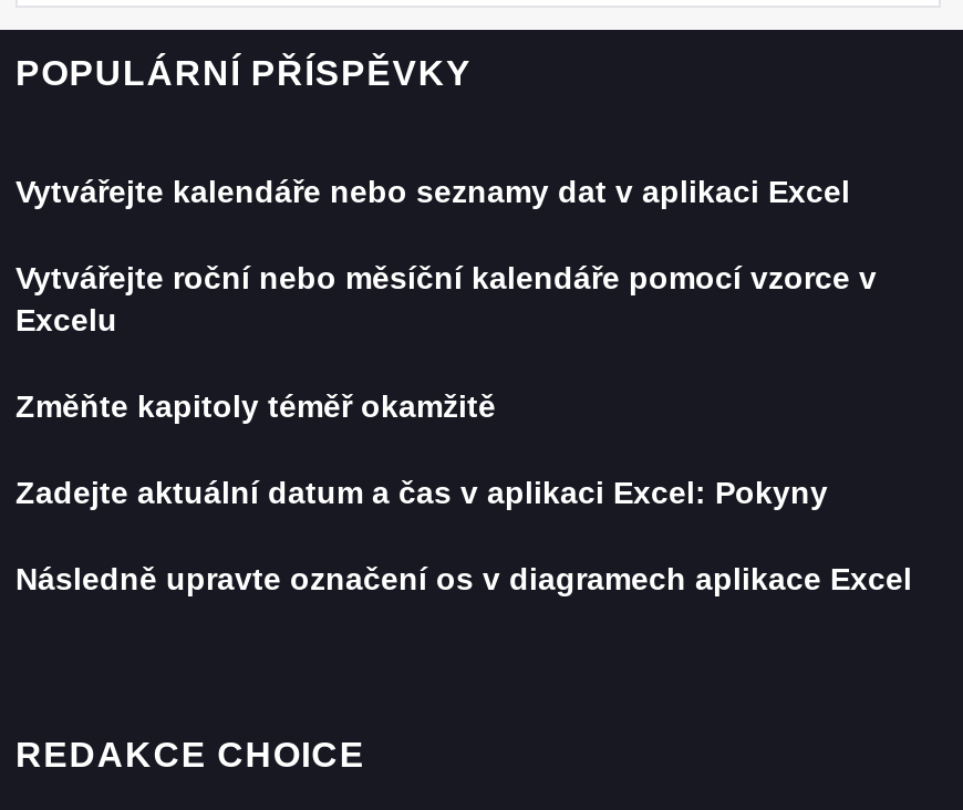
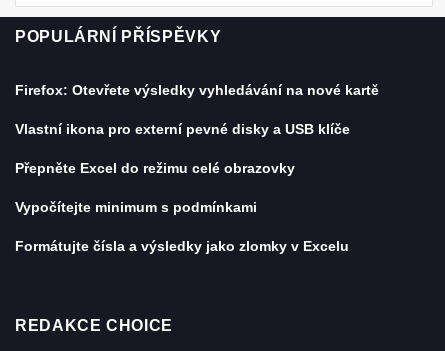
[15,174,850,209] Vytvářejte kalendáře nebo seznamy dat v aplikaci Excel -> [15,82,379,98] Firefox: Otevřete výsledky vyhledávání na nové kartě
[15,260,877,337] Vytvářejte roční nebo měsíční kalendáře pomocí vzorce v | Excelu -> [15,121,350,137] Vlastní ikona pro externí pevné disky a USB klíče
[15,388,496,424] Změňte kapitoly téměř okamžitě -> [15,160,295,176] Přepněte Excel do režimu celé obrazovky
[15,475,828,510] Zadejte aktuální datum a čas v aplikaci Excel: Pokyny -> [15,199,257,215] Vypočítejte minimum s podmínkami
[15,561,912,596] Následně upravte označení os v diagramech aplikace Excel -> [15,238,349,254] Formátujte čísla a výsledky jako zlomky v Excelu

